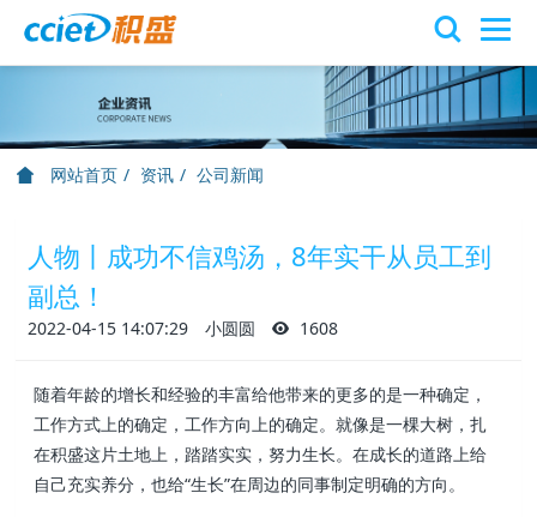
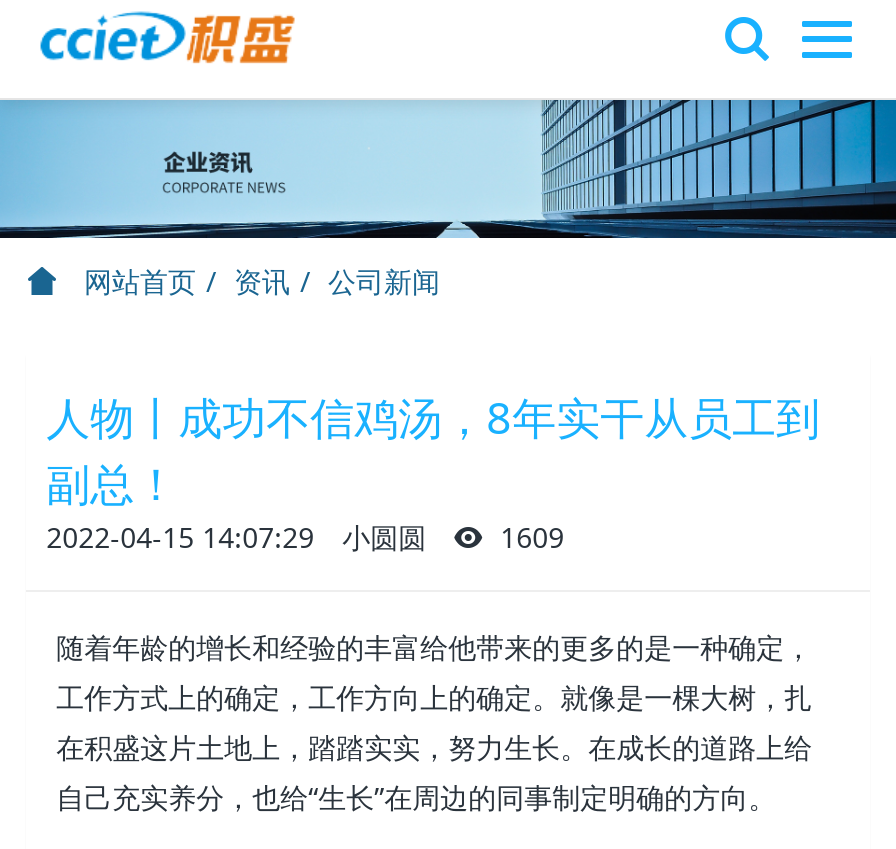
[295,317,338,339] 1608 -> [492,518,564,556] 1609

